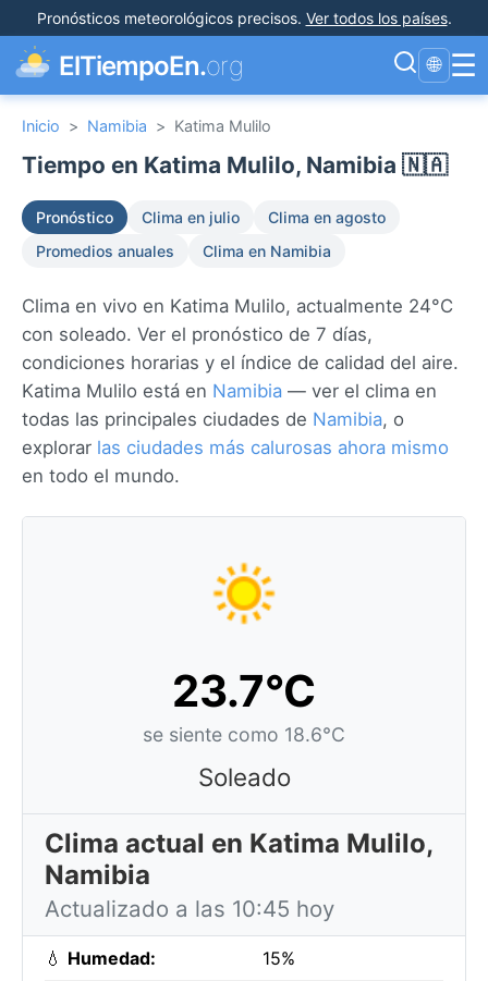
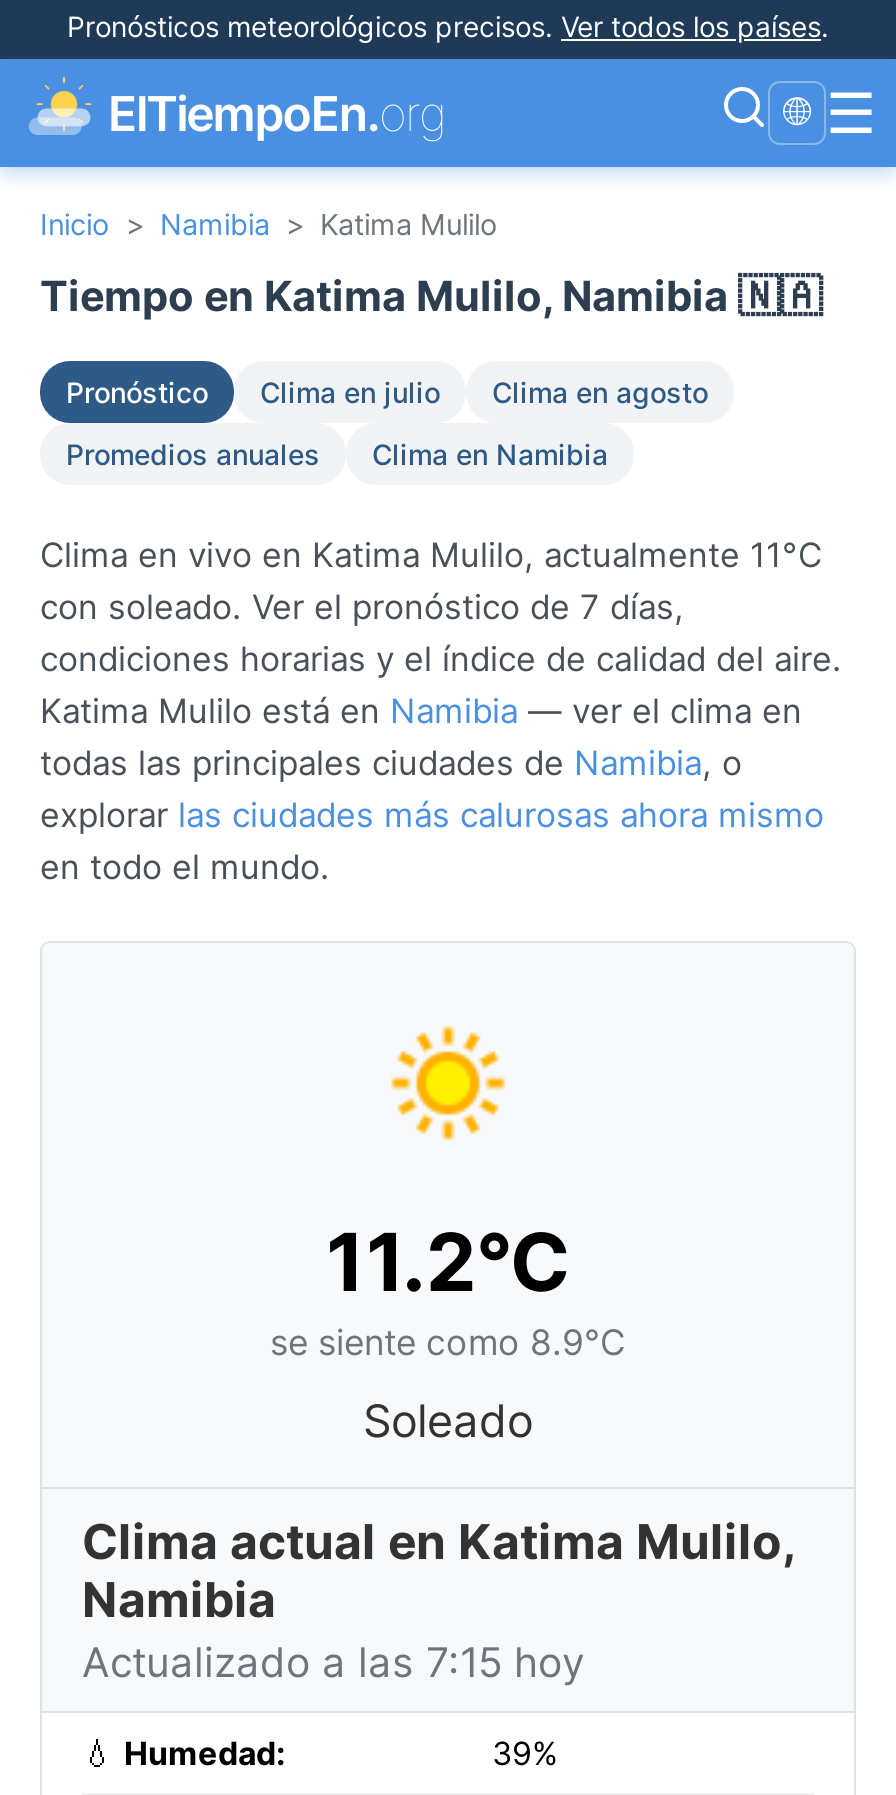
[22,295,453,317] Clima en vivo en Katima Mulilo, actualmente 24°C -> [40,535,822,575] Clima en vivo en Katima Mulilo, actualmente 11°C
[143,664,345,746] 23.7°C | se siente como 18.6°C -> [270,1213,626,1363] 11.2°C | se siente como 8.9°C
[45,895,334,922] Actualizado a las 10:45 hoy -> [82,1637,584,1687] Actualizado a las 7:15 hoy
[263,947,295,969] 15% -> [492,1733,558,1773] 39%

